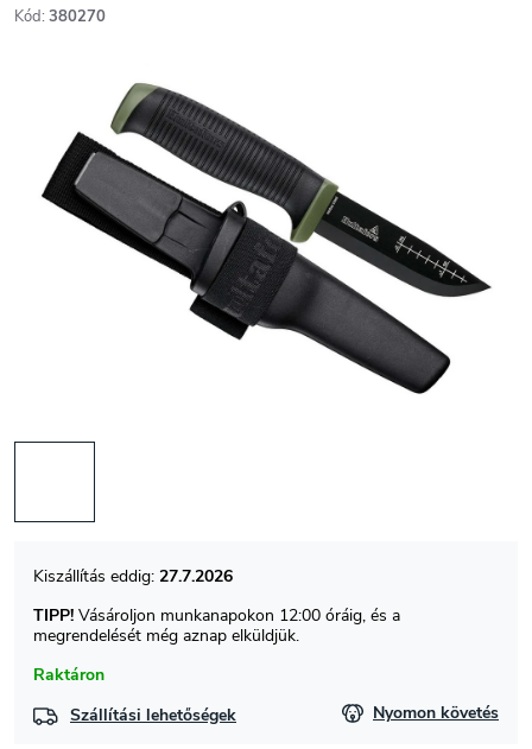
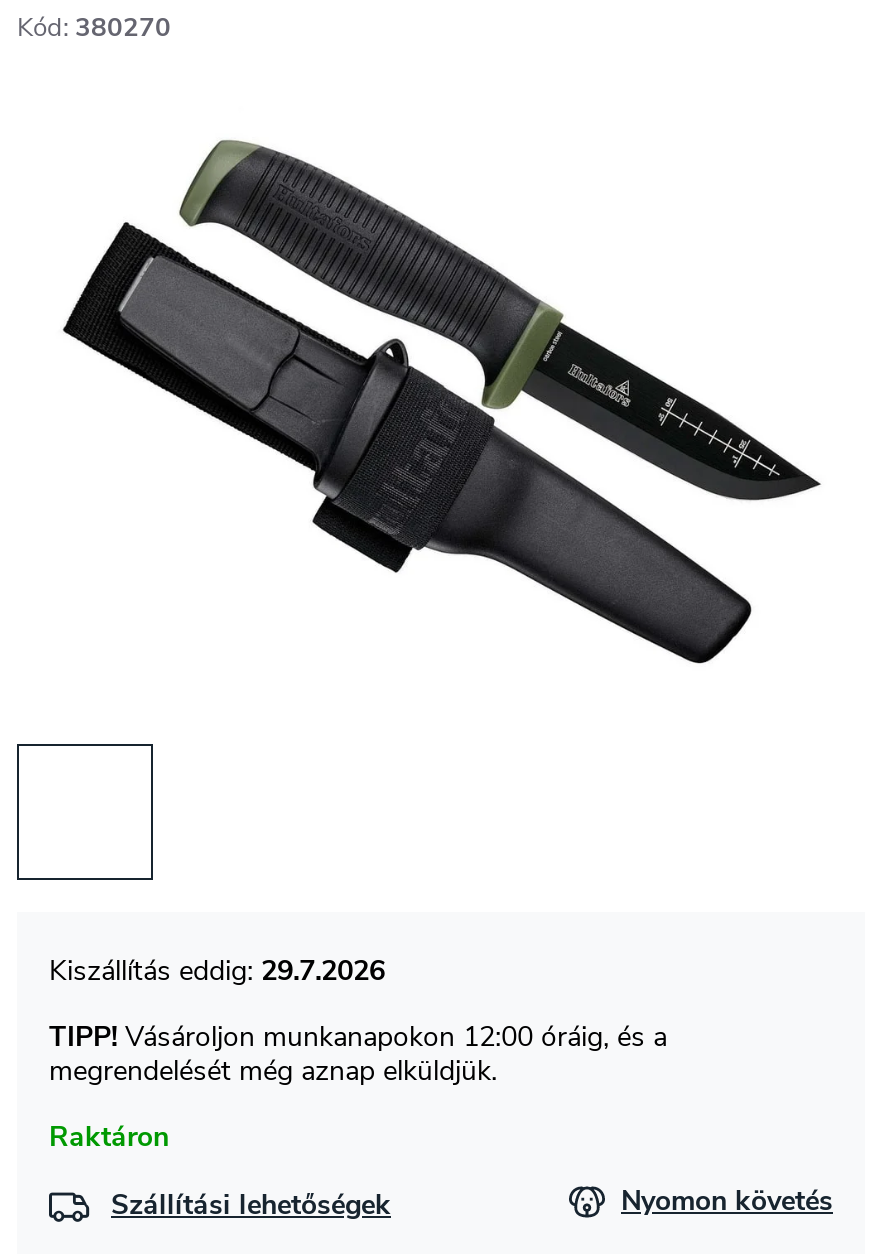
[159,565,233,588] 27.7.2026 -> [261,952,385,990] 29.7.2026

